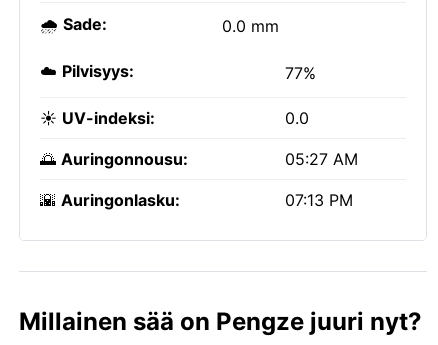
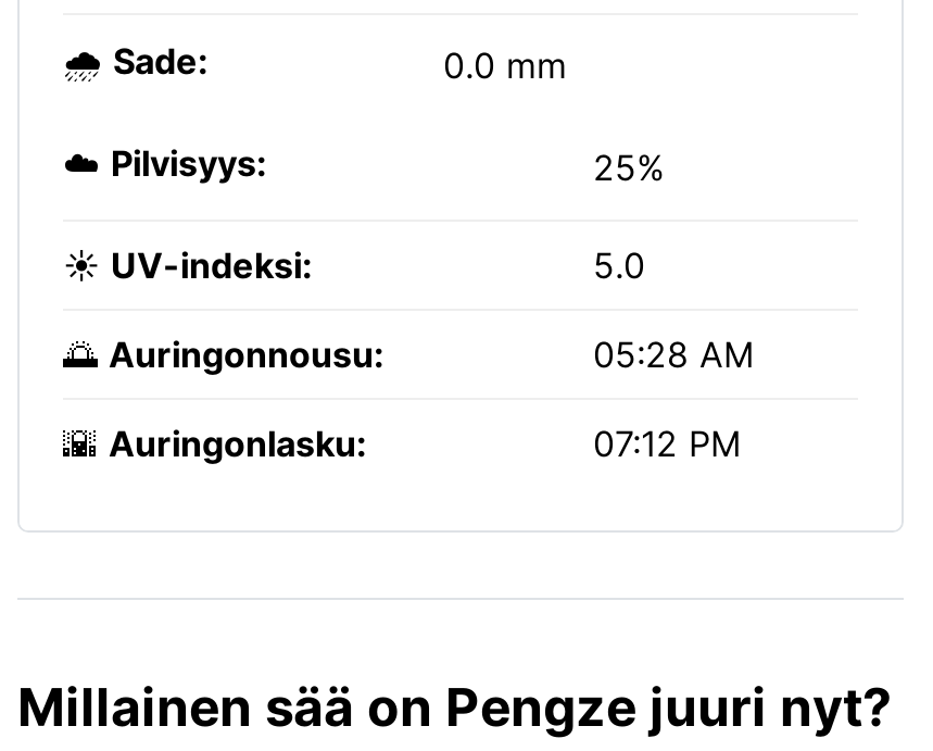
[285,63,316,83] 77% -> [593,146,665,189] 25%
[285,108,309,128] 0.0 -> [593,243,645,287] 5.0
[285,149,358,169] 05:27 AM -> [593,333,754,376] 05:28 AM
[285,190,353,210] 07:13 PM -> [593,422,741,465] 07:12 PM

